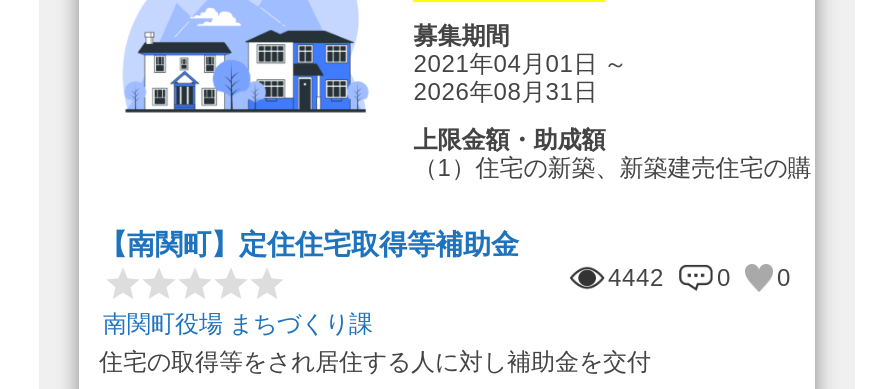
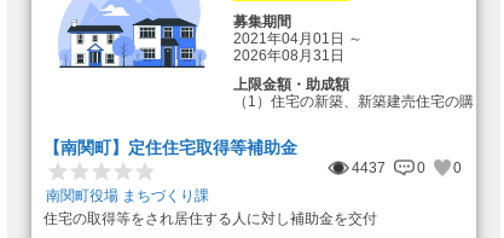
[608,264,791,292] 4442 0 0 -> [351,159,462,176] 4437 0 0

